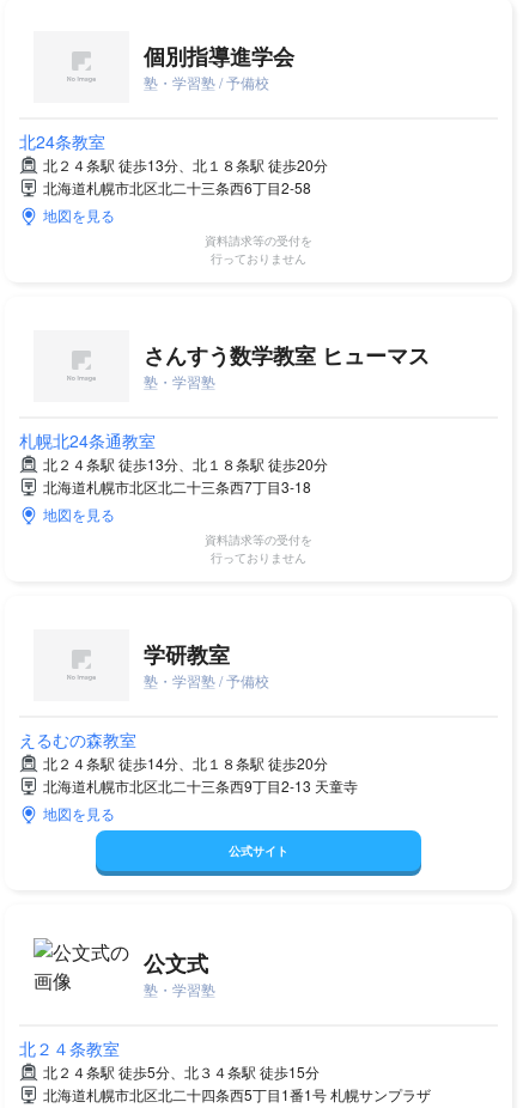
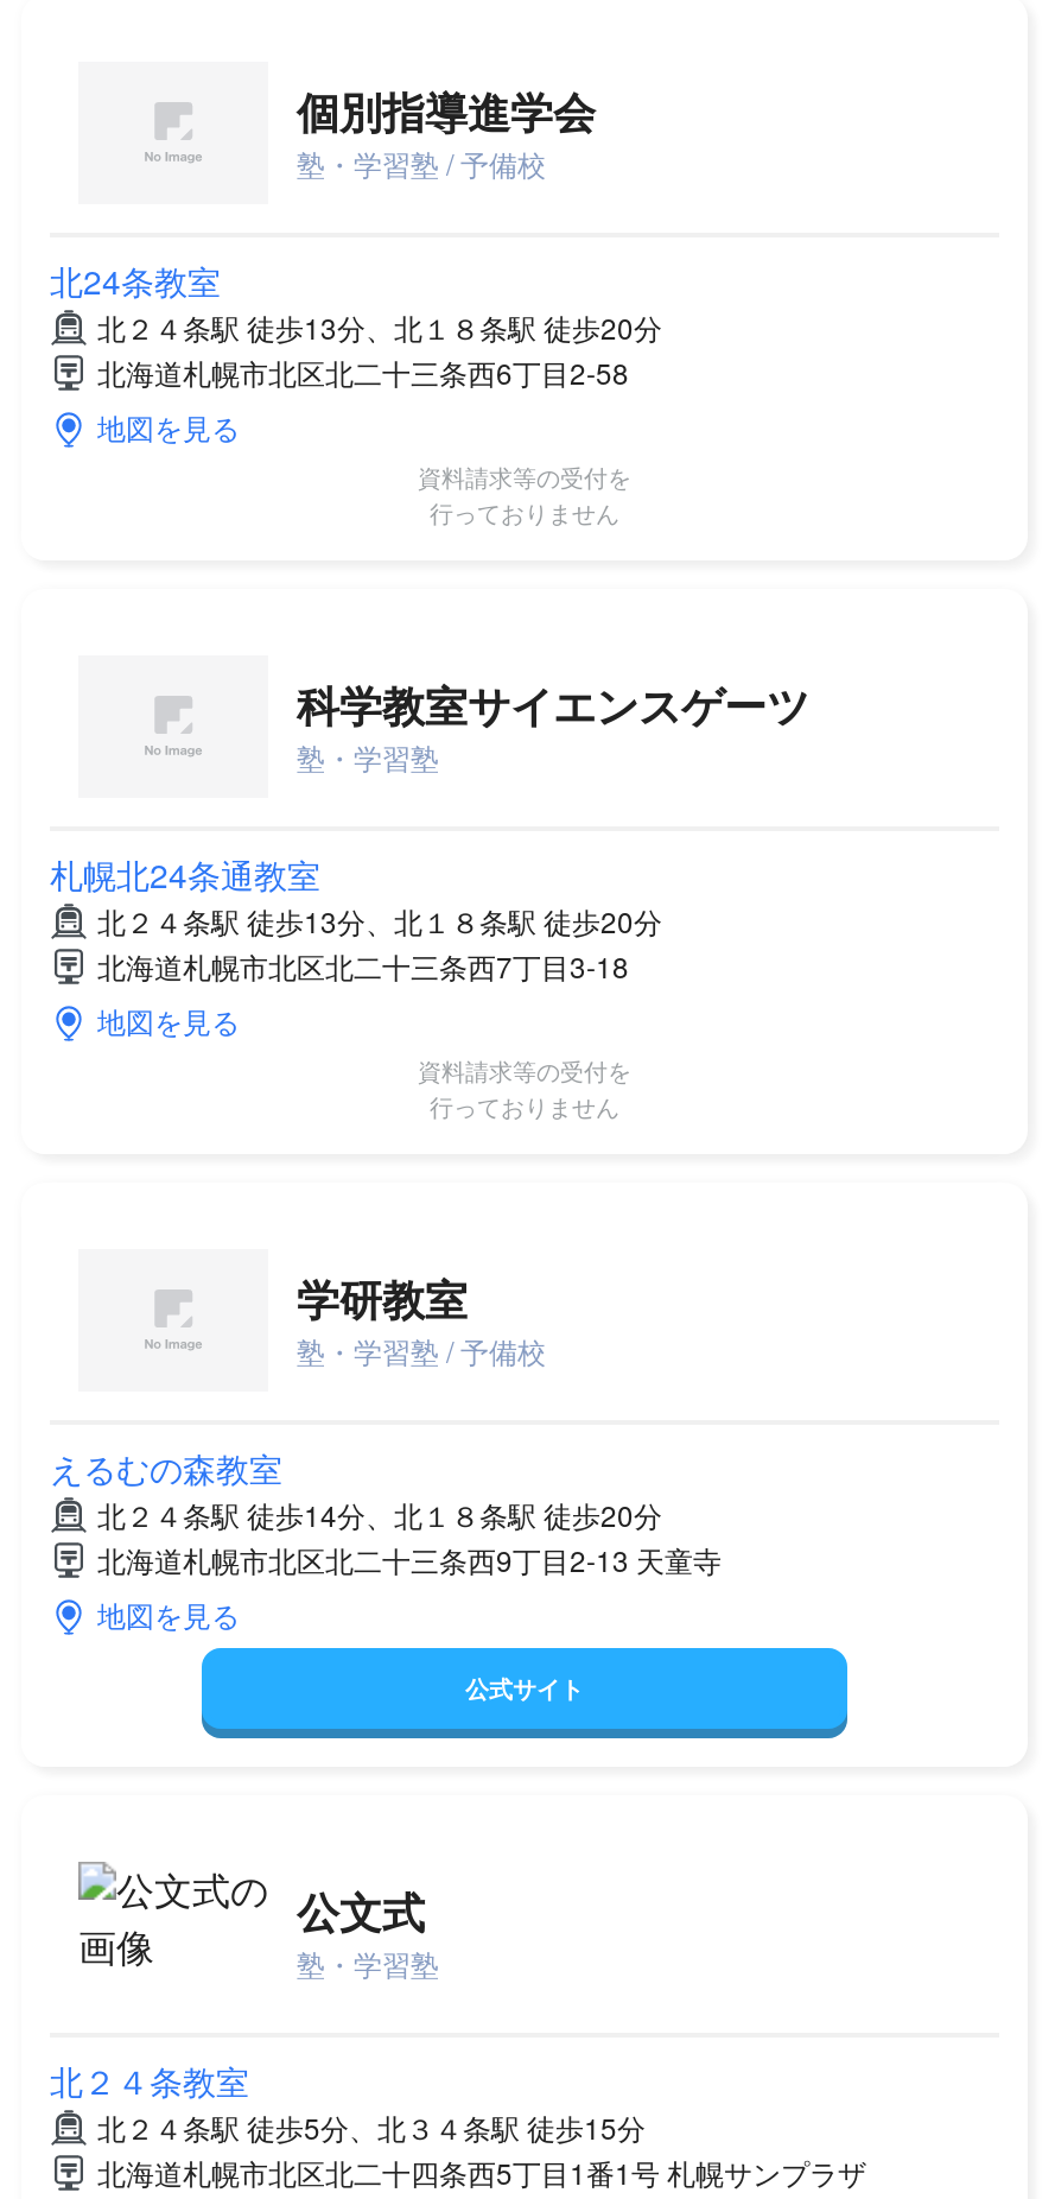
[144,339,430,370] さんすう数学教室 ヒューマス -> [297,673,809,735] 科学教室サイエンスゲーツ

